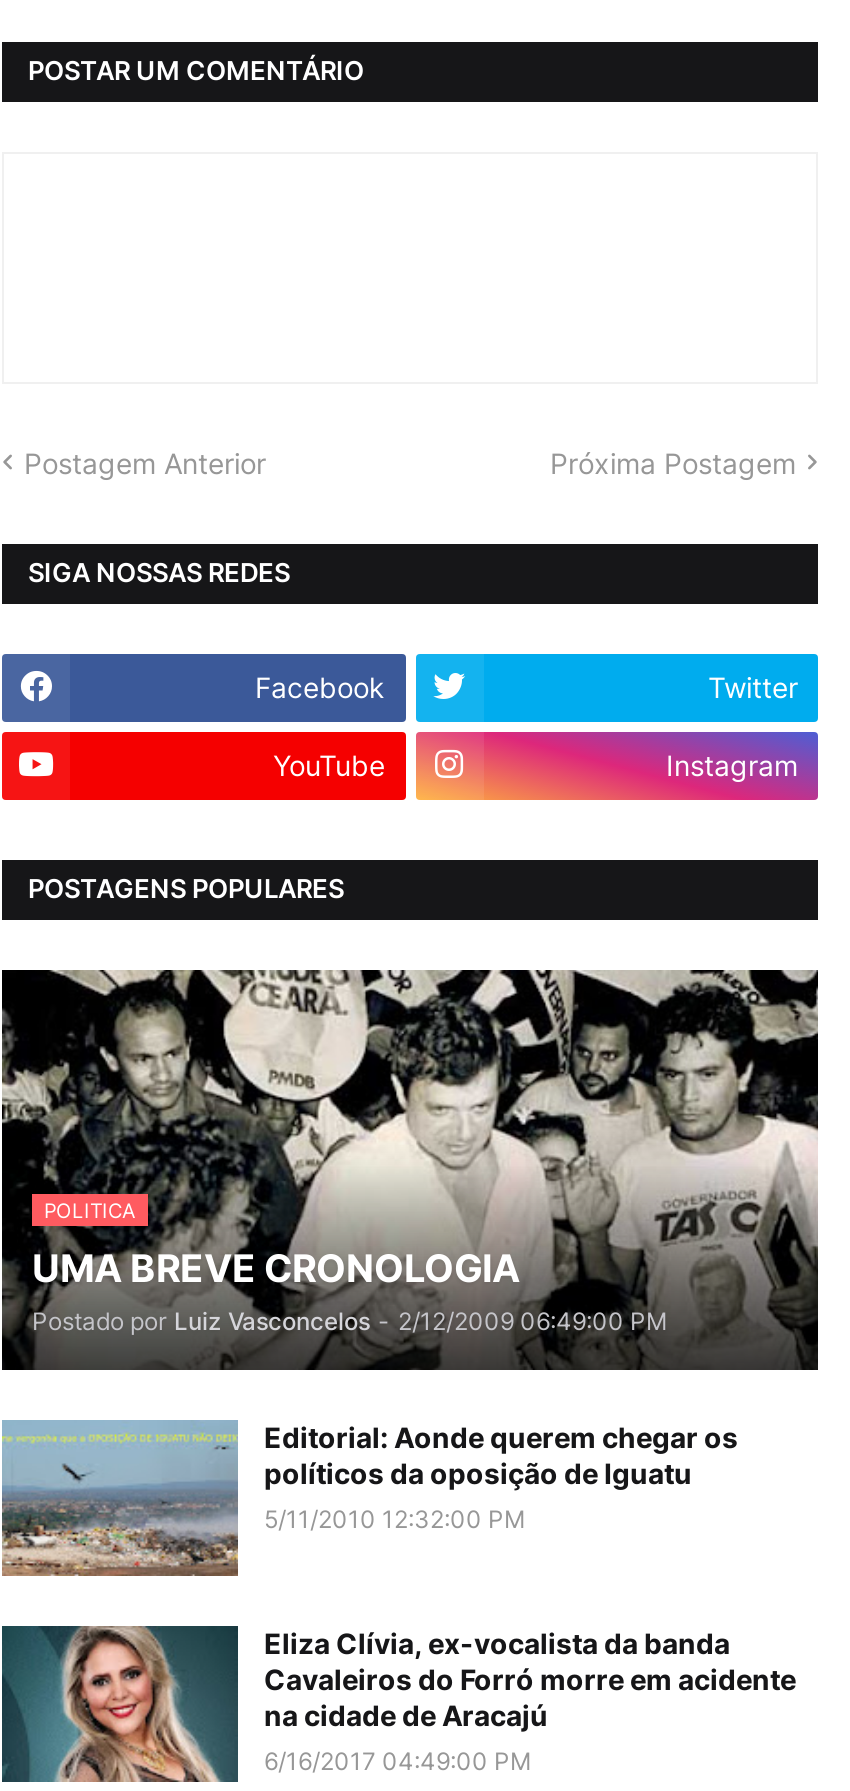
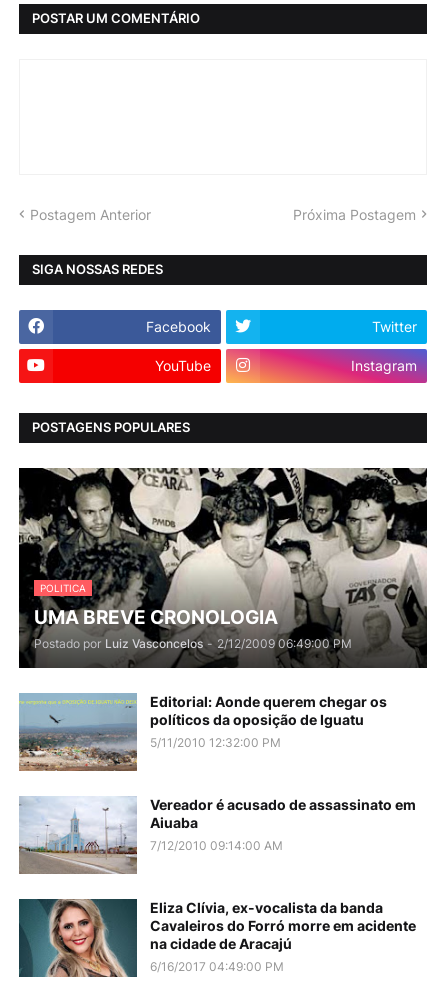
none -> [19,796,416,874] [image] | Vereador é acusado de assassinato em | Aiuaba | 7/12/2010 09:14:00 AM

